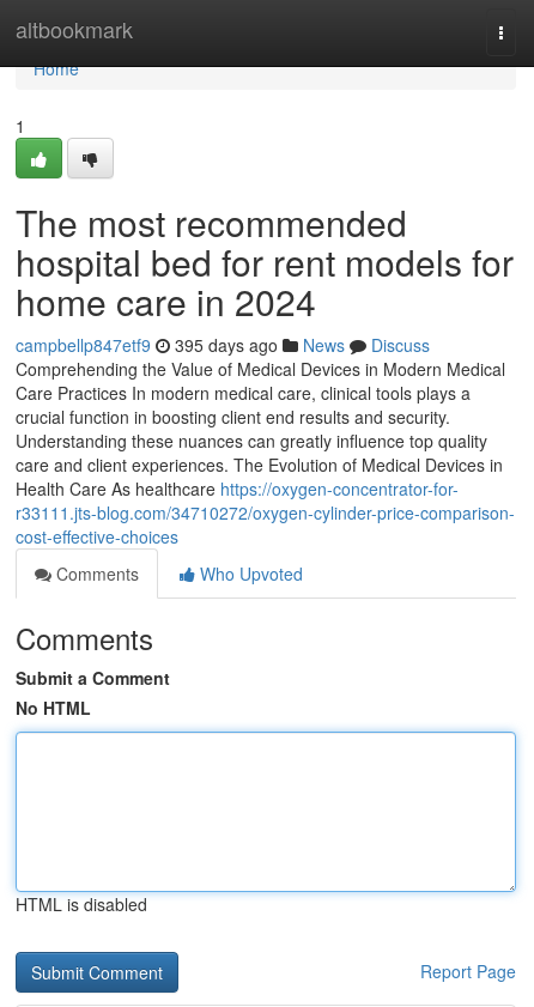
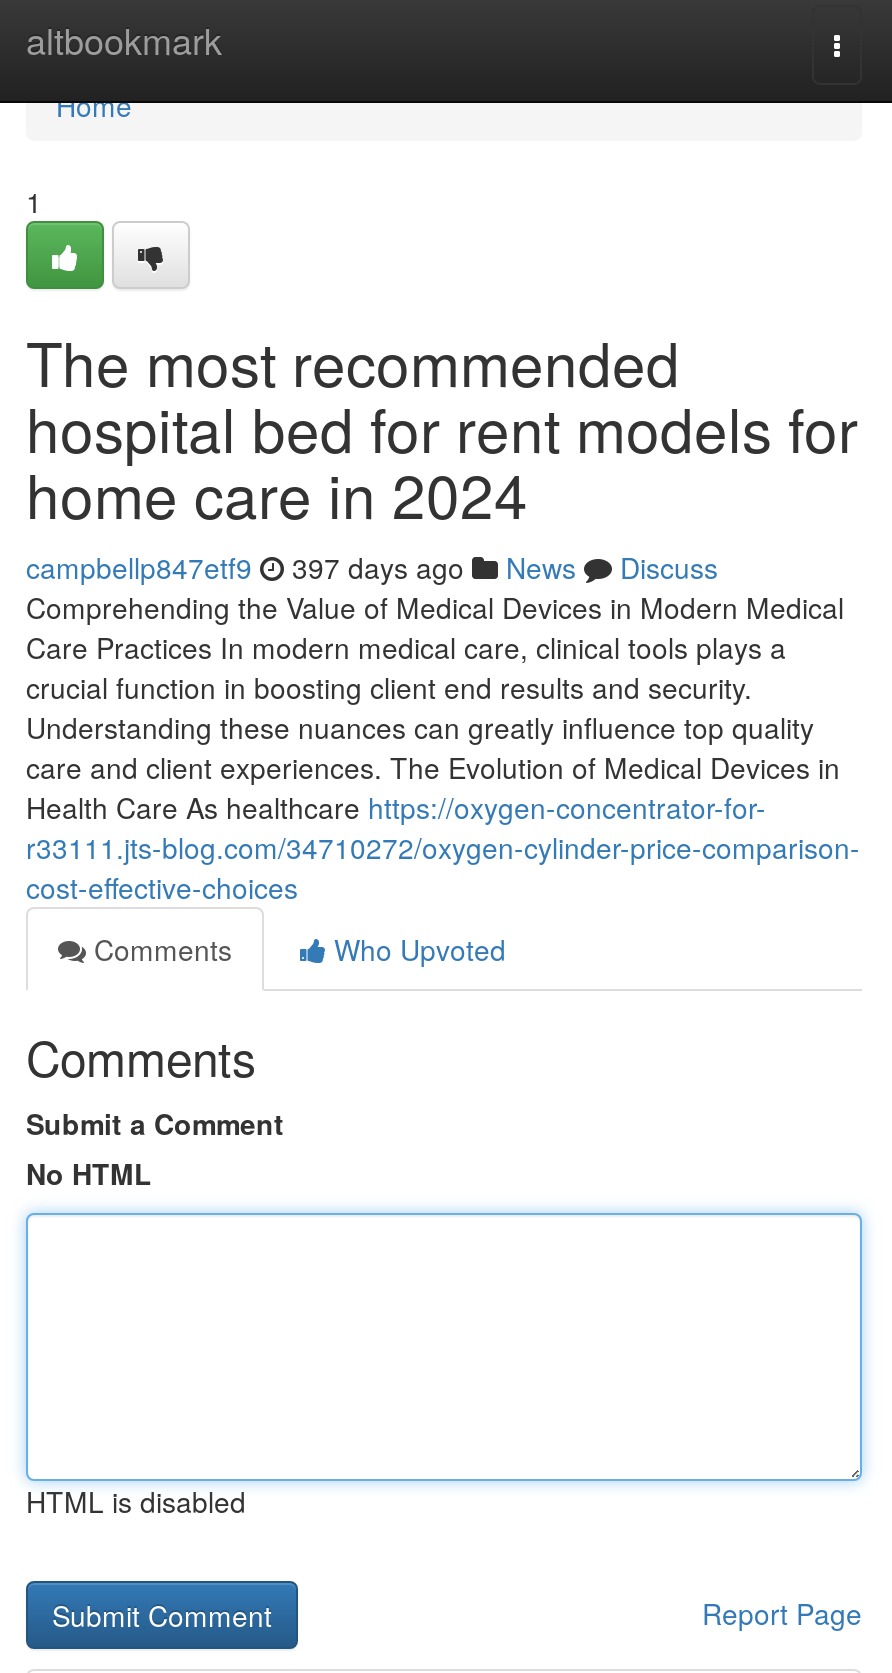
[16,333,430,357] campbellp847etf9 395 days ago News Discuss -> [26,547,718,587] campbellp847etf9 397 days ago News Discuss

